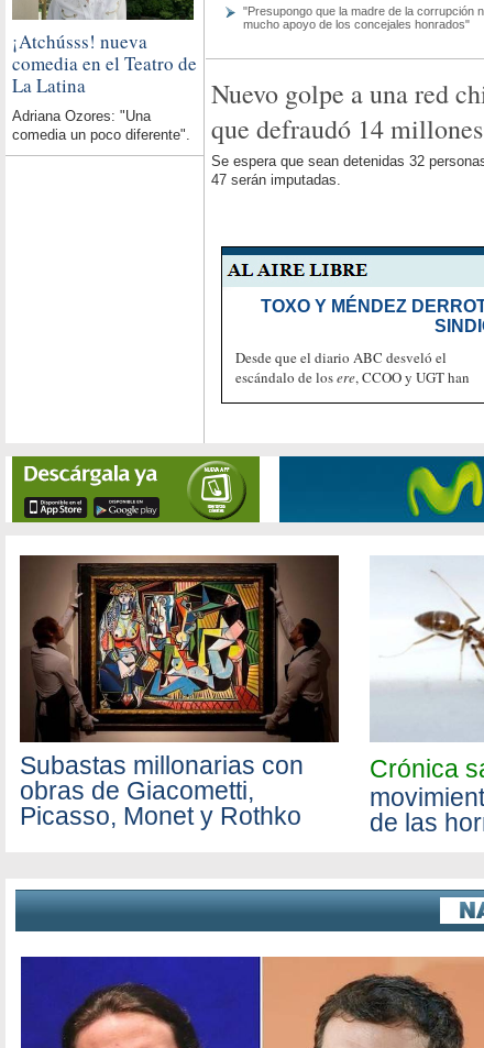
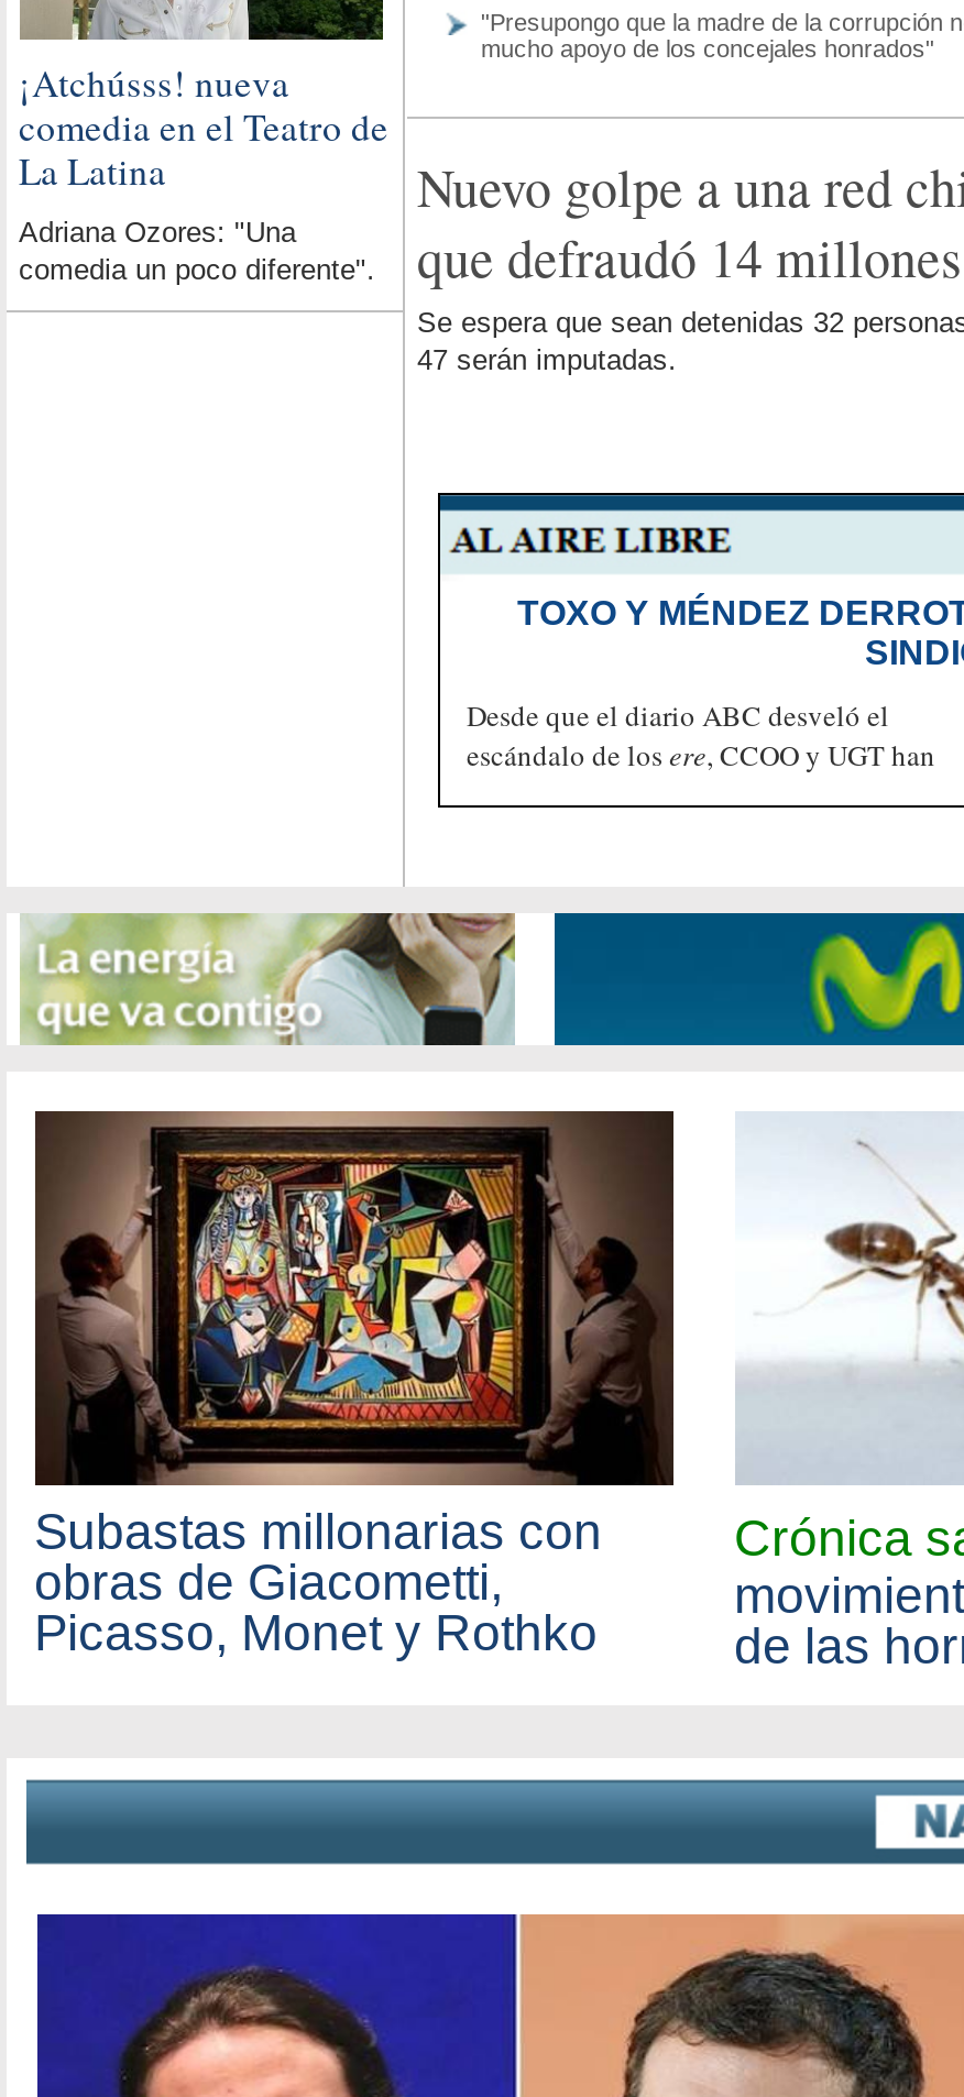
[11,455,261,523] [image] -> [20,913,515,1047] [image]

